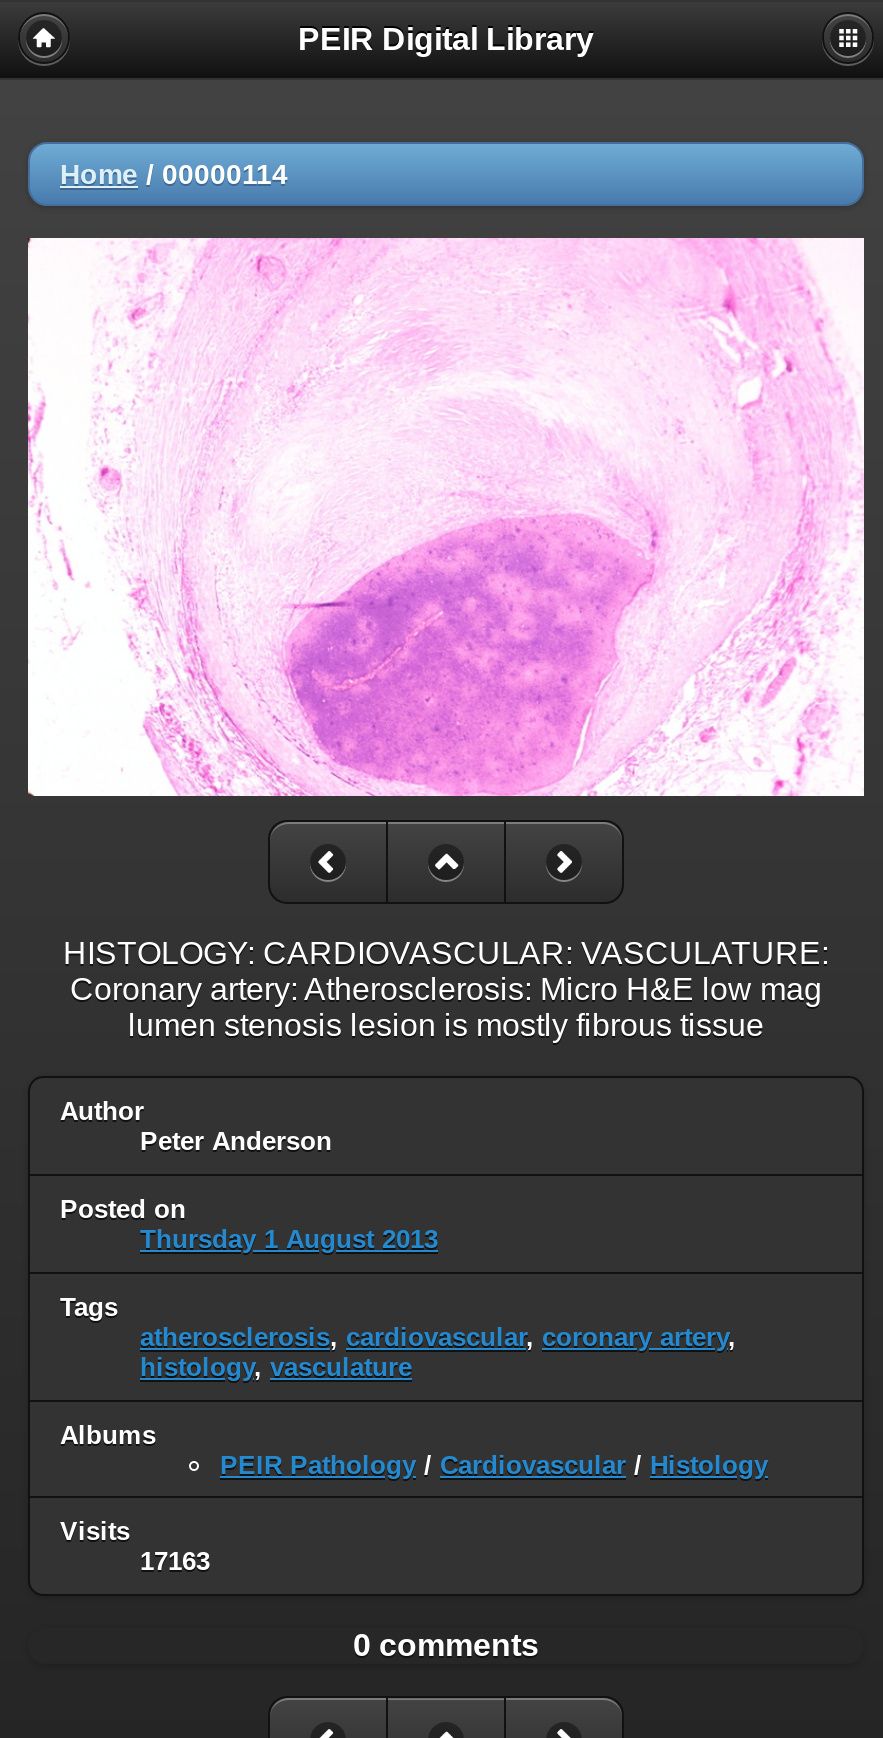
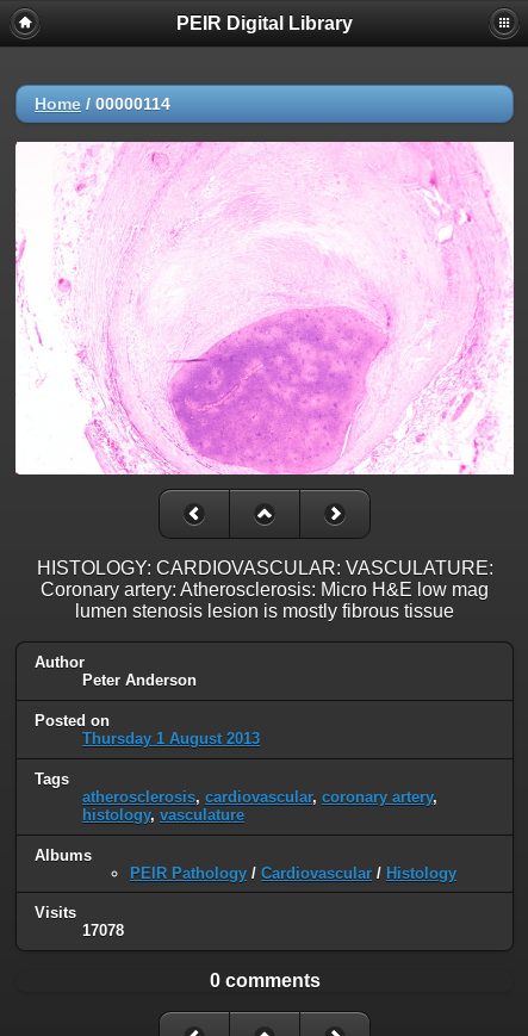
[140,1547,210,1577] 17163 -> [82,922,124,940] 17078

